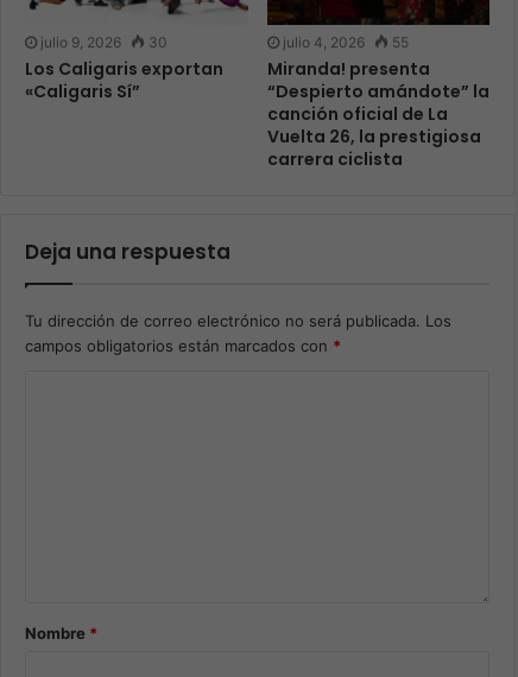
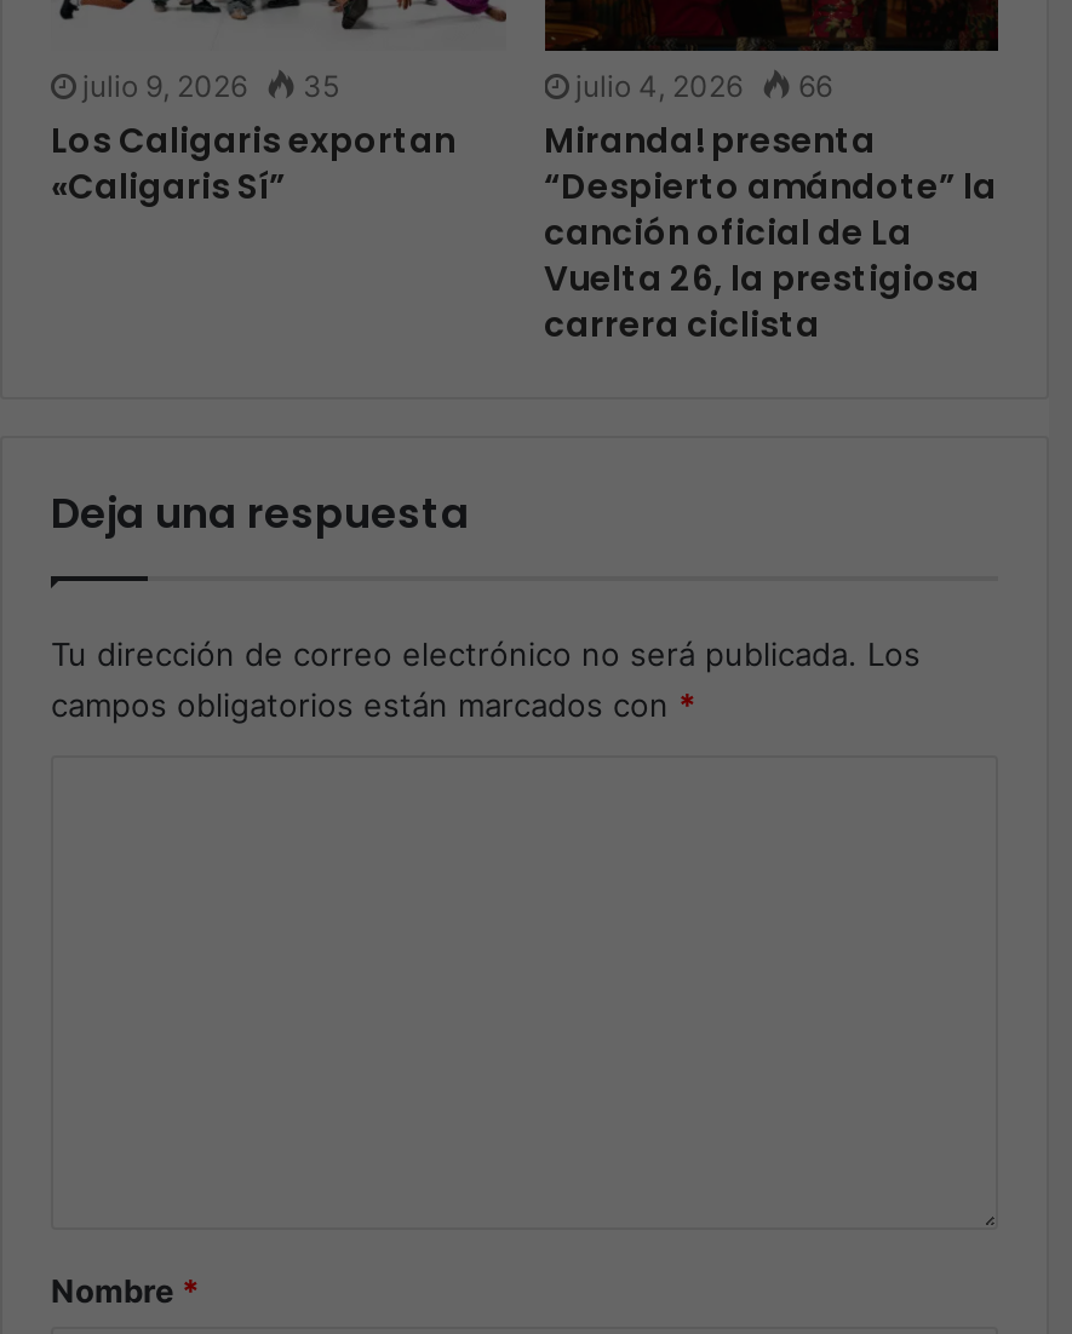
[40,34,168,51] julio 9, 2026 30 -> [82,69,339,105] julio 9, 2026 35
[282,34,408,51] julio 4, 2026 55 -> [575,69,832,105] julio 4, 2026 66

